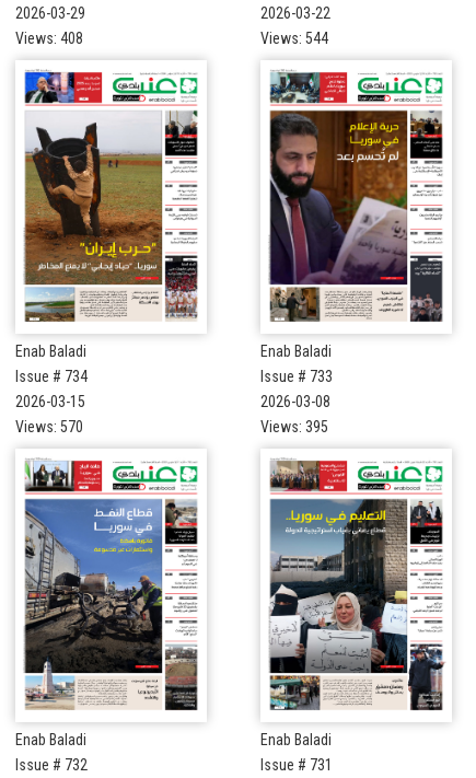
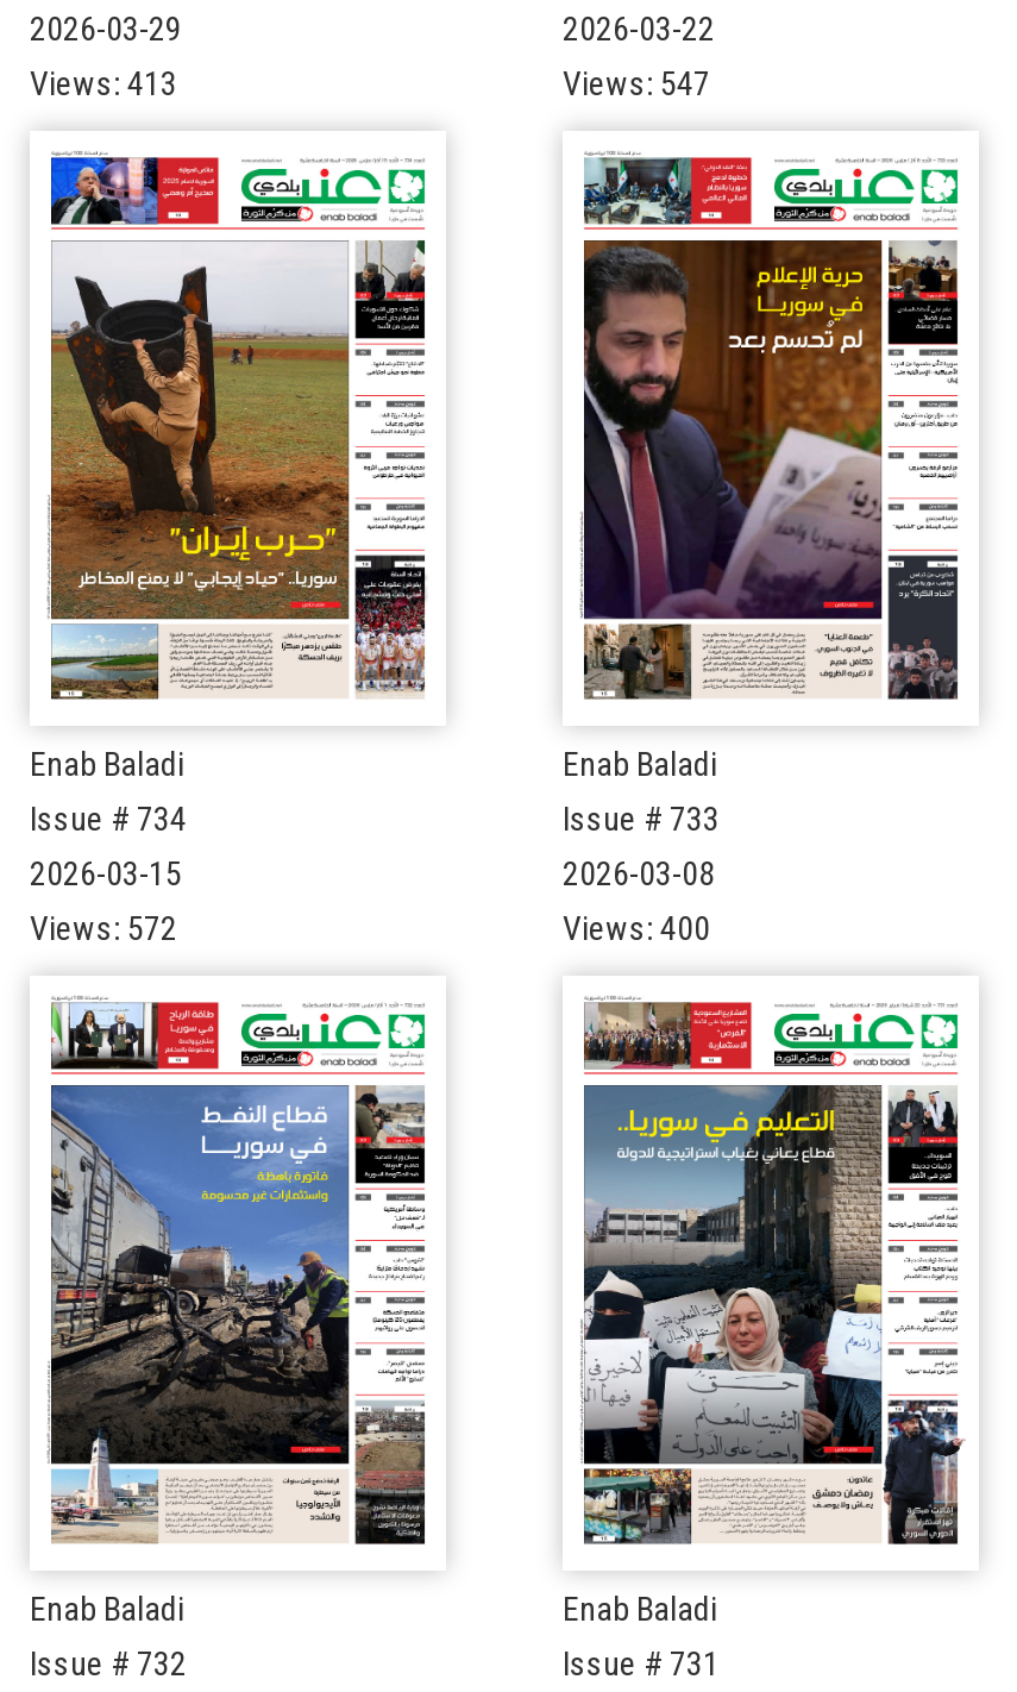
[15,29,83,47] Views: 408 -> [30,64,177,102] Views: 413
[260,29,328,47] Views: 544 -> [563,64,710,102] Views: 547
[15,418,83,435] Views: 570 -> [30,908,177,946] Views: 572
[260,418,328,435] Views: 395 -> [563,908,710,946] Views: 400

